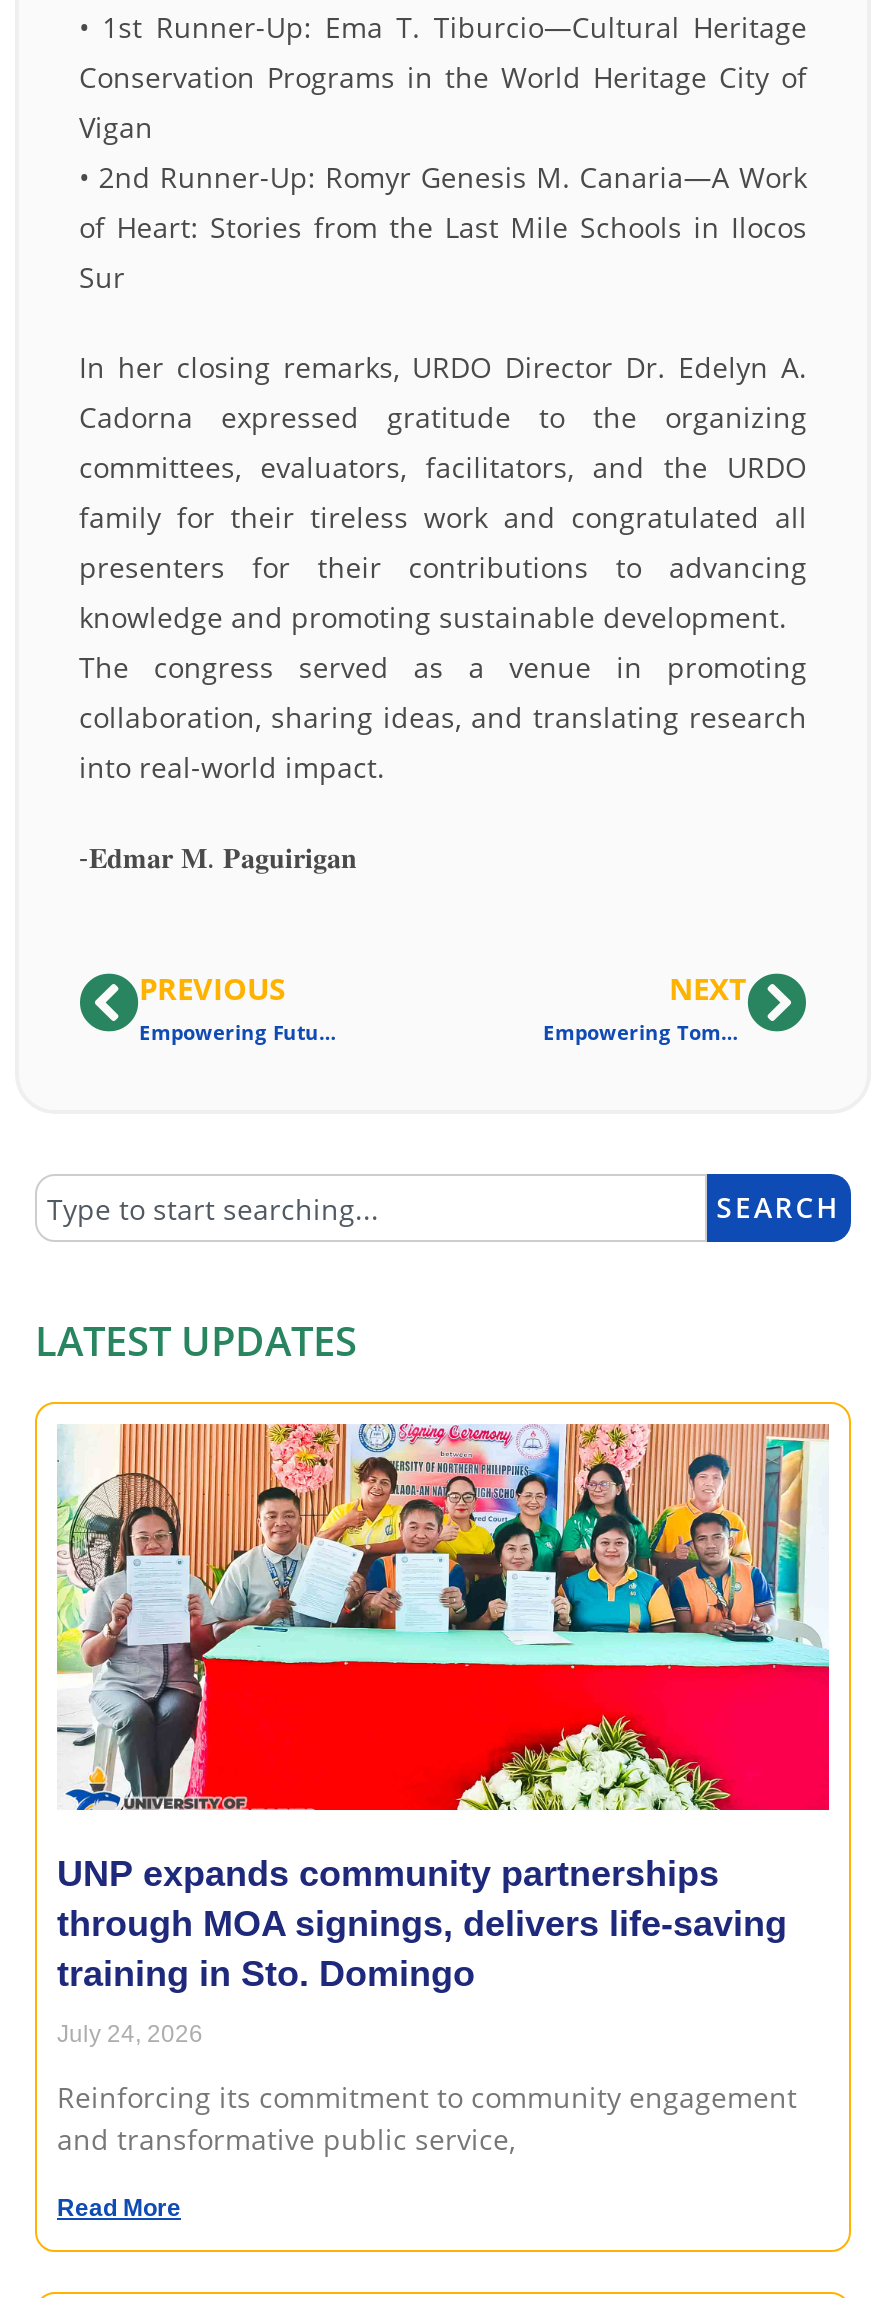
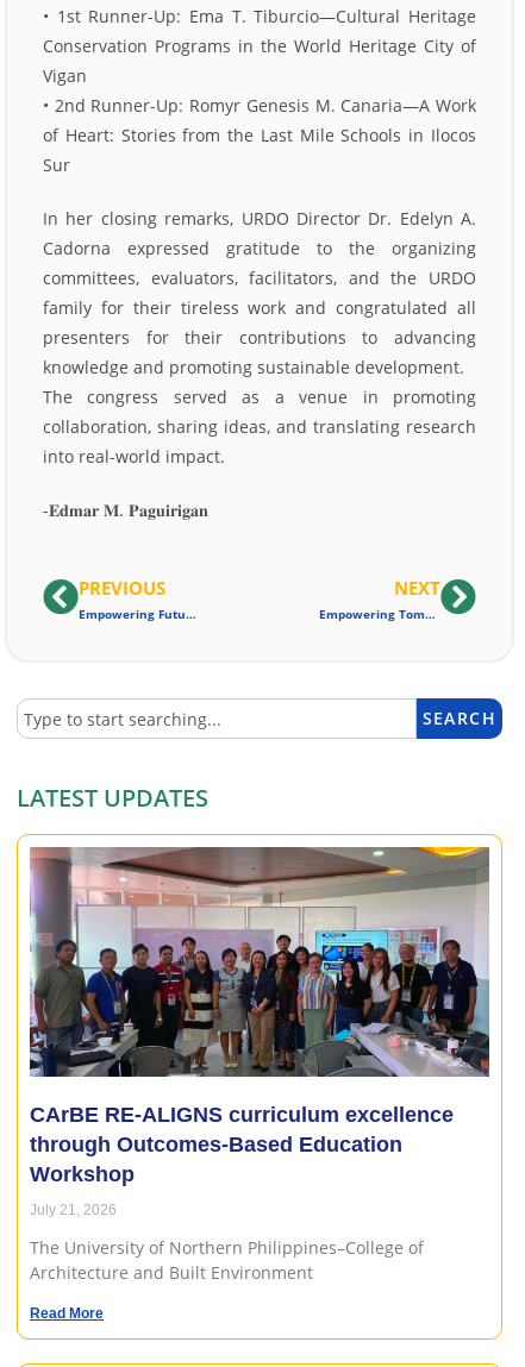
[55,1422,831,1994] [image] | UNP expands community partnerships | through MOA signings, delivers life-saving | training in Sto. Domingo -> [29,846,490,1186] [image] | CArBE RE-ALIGNS curriculum excellence | through Outcomes-Based Education | Workshop
[57,2020,203,2048] July 24, 2026 -> [30,1202,117,1218] July 21, 2026
[57,2078,797,2158] Reinforcing its commitment to community engagement | and transformative public service, -> [30,1236,424,1284] The University of Northern Philippines–College of | Architecture and Built Environment

